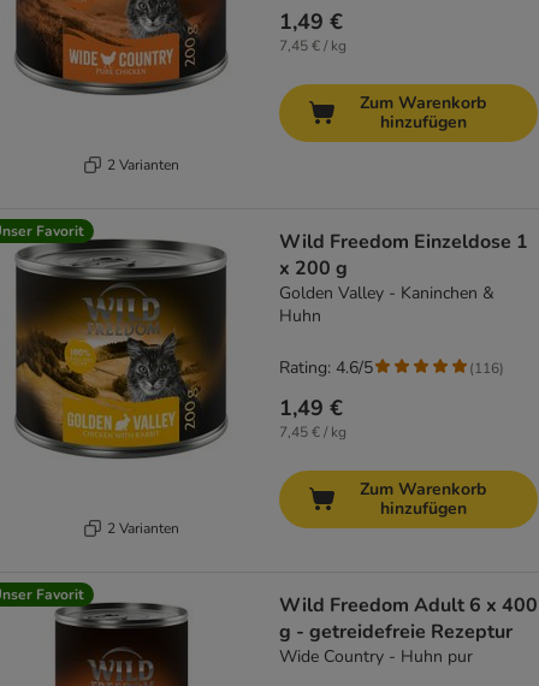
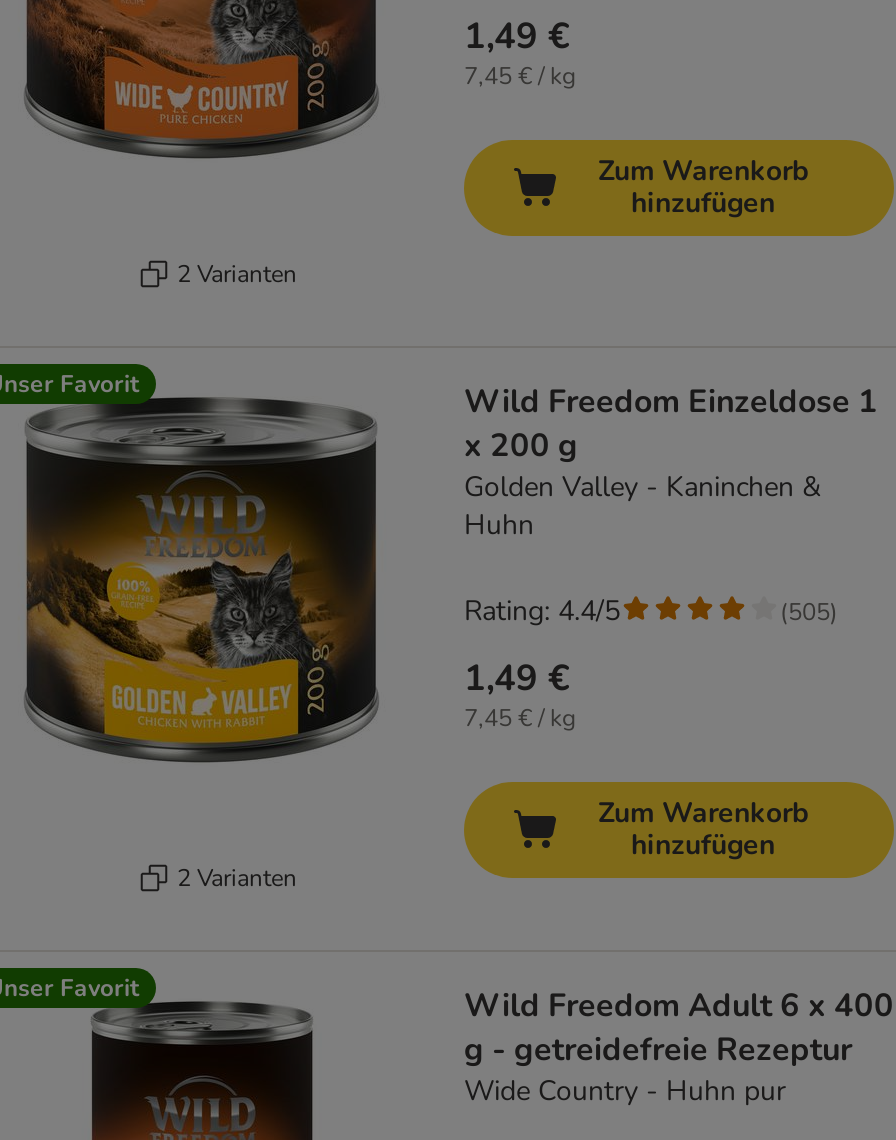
[279,356,373,379] Rating: 4.6/5 -> [464,592,620,630] Rating: 4.4/5
[469,358,504,377] (116) -> [780,595,838,627] (505)

